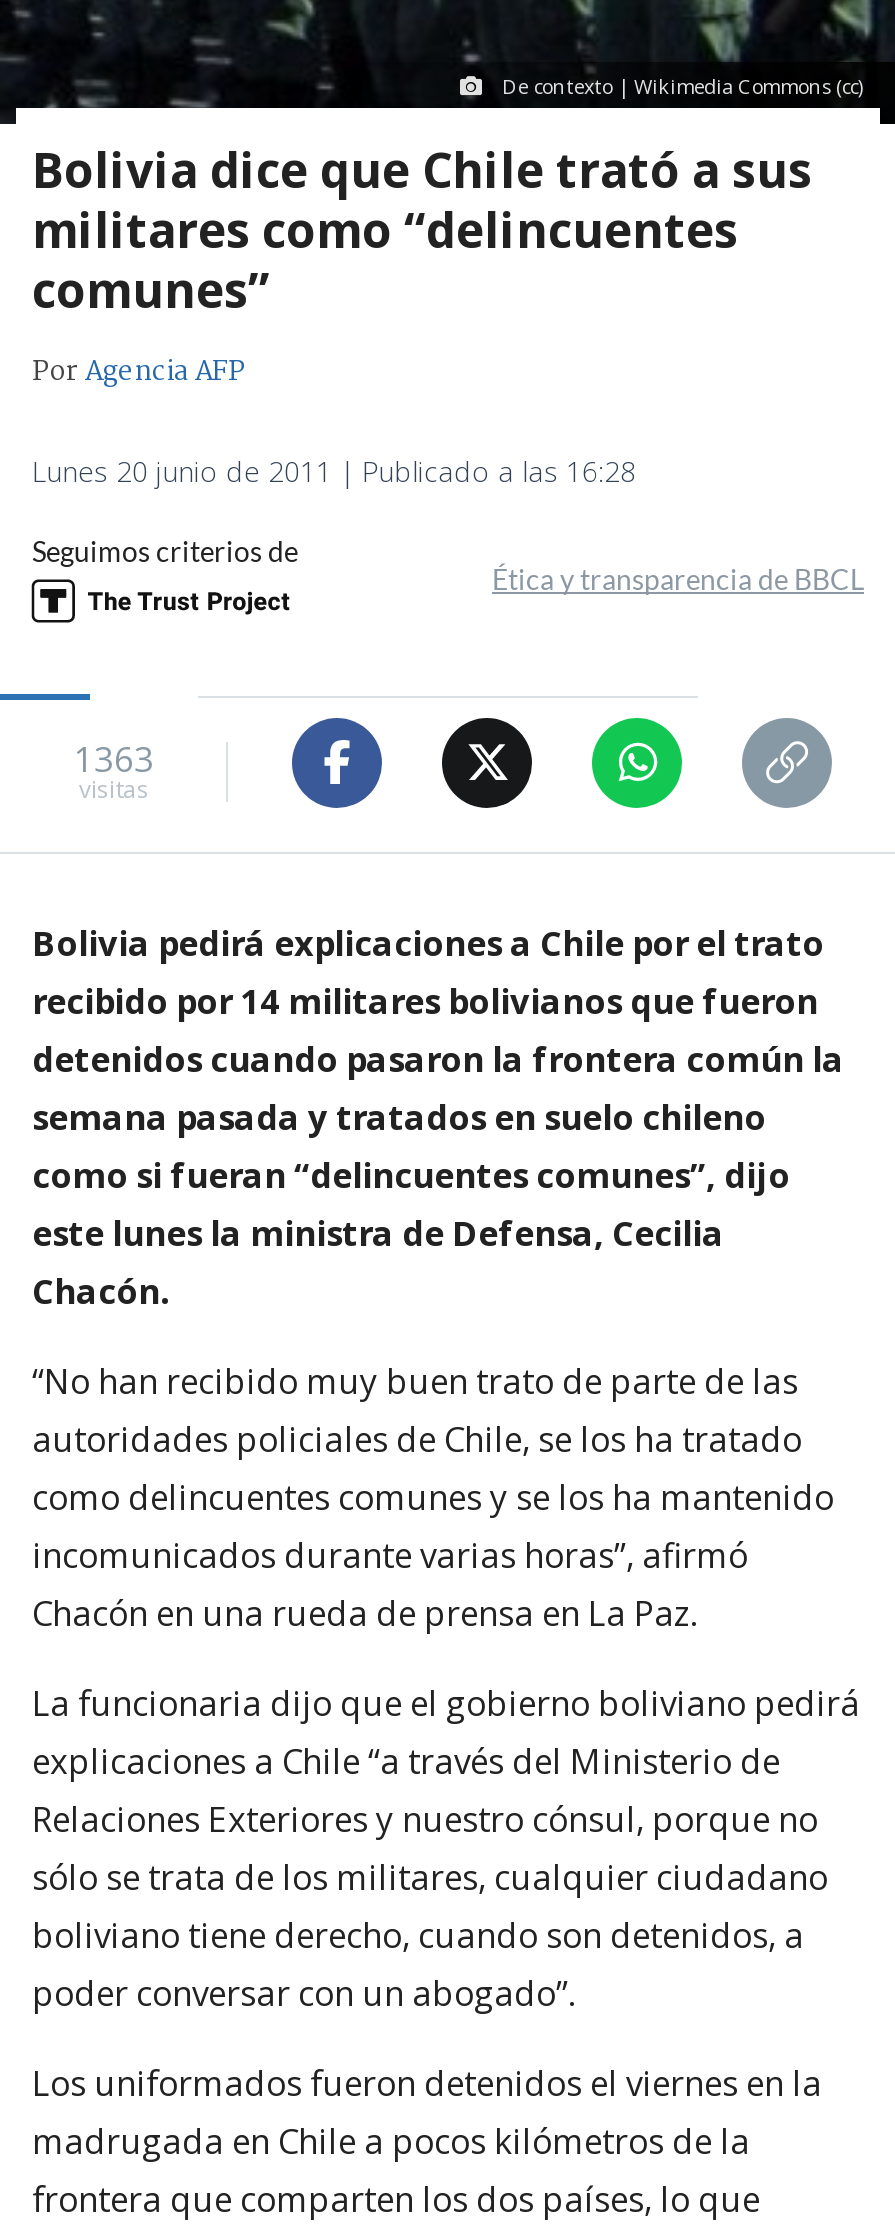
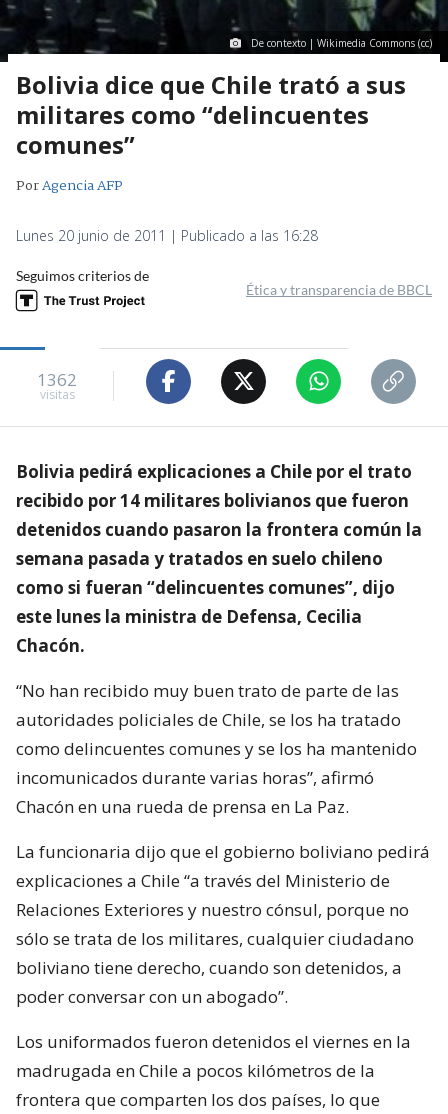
[74,737,154,783] 1363 -> [37,368,77,391] 1362

